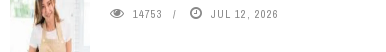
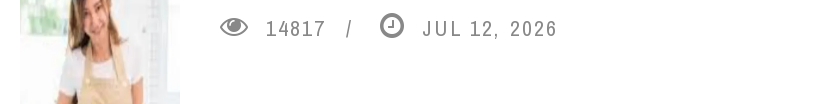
[133,7,163,21] 14753 -> [266,13,326,41] 14817

